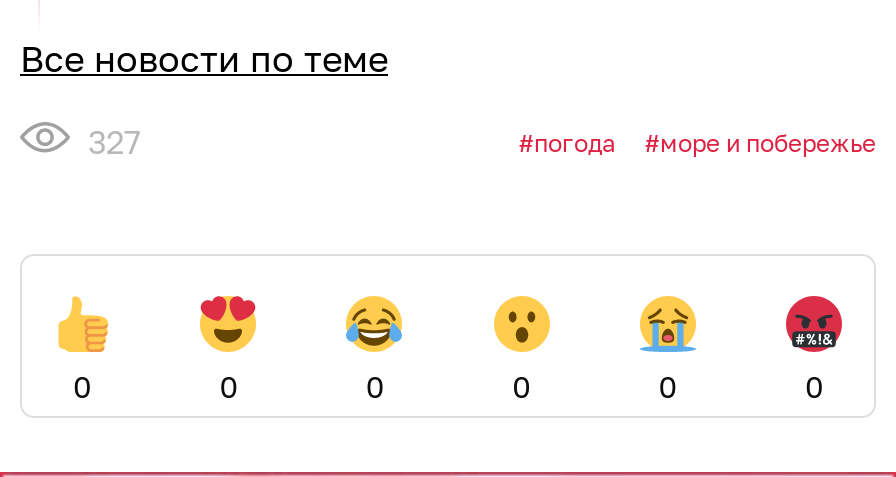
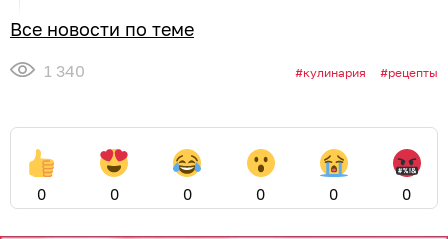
[80,121,876,161] 327 | погода | море и побережье -> [40,61,438,81] 1 340 | кулинария | рецепты

